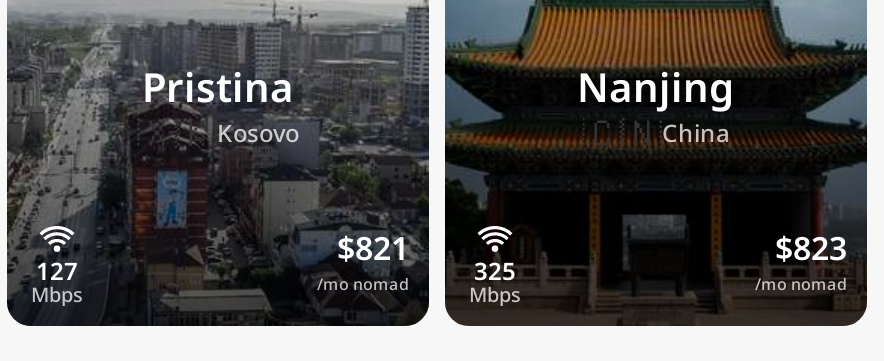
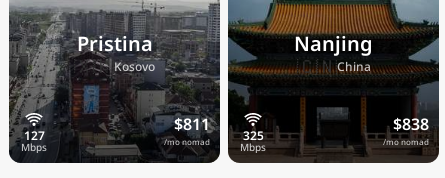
[337,226,409,270] $821 -> [174,113,210,135] $811
[775,226,847,270] $823 -> [393,113,429,135] $838

